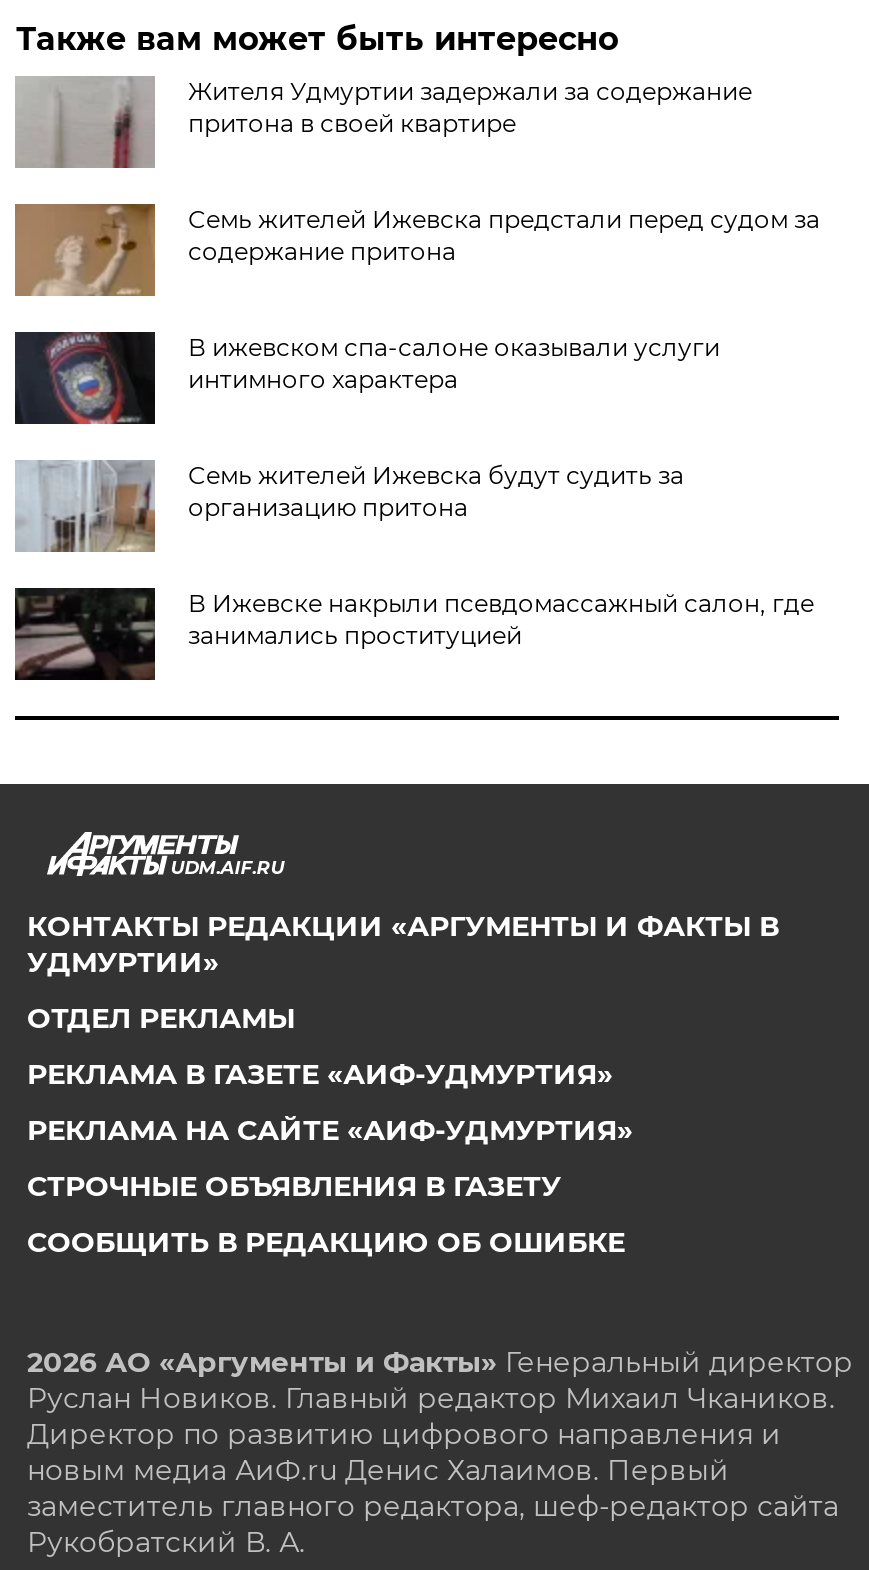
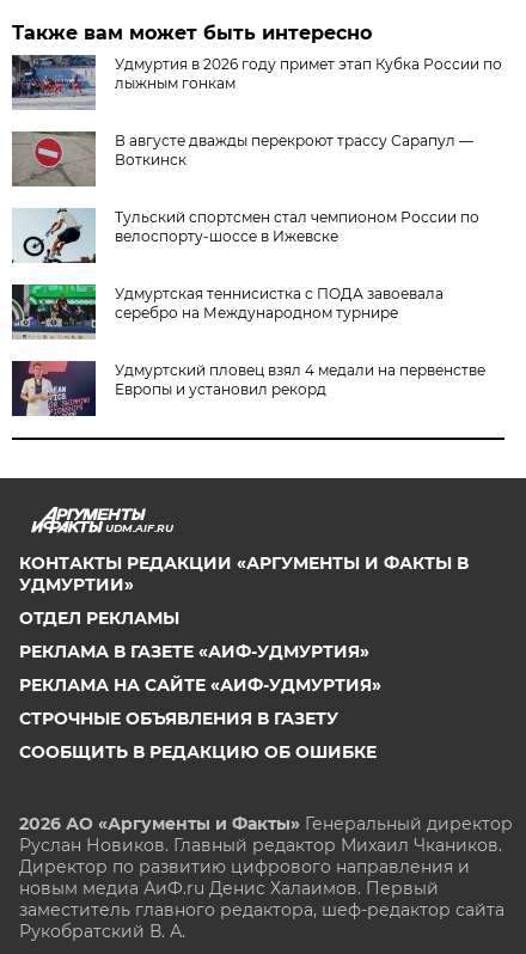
[17,76,752,168] [image] | Жителя Удмуртии задержали за содержание | притона в своей квартире -> [12,55,503,110] [image] | Удмуртия в 2026 году примет этап Кубка России по | лыжным гонкам
[15,204,820,296] [image] | Семь жителей Ижевска предстали перед судом за | содержание притона -> [12,130,474,186] [image] | В августе дважды перекроют трассу Сарапул — | Воткинск
[13,330,720,426] [image] | В ижевском спа-салоне оказывали услуги | интимного характера -> [12,207,480,264] [image] | Тульский спортсмен стал чемпионом России по | велоспорту-шоссе в Ижевске
[15,460,684,552] [image] | Семь жителей Ижевска будут судить за | организацию притона -> [11,283,444,338] [image] | Удмуртская теннисистка с ПОДА завоевала | серебро на Международном турнире
[13,586,814,682] [image] | В Ижевске накрыли псевдомассажный салон, где | занимались проституцией -> [11,360,486,417] [image] | Удмуртский пловец взял 4 медали на первенстве | Европы и установил рекорд

